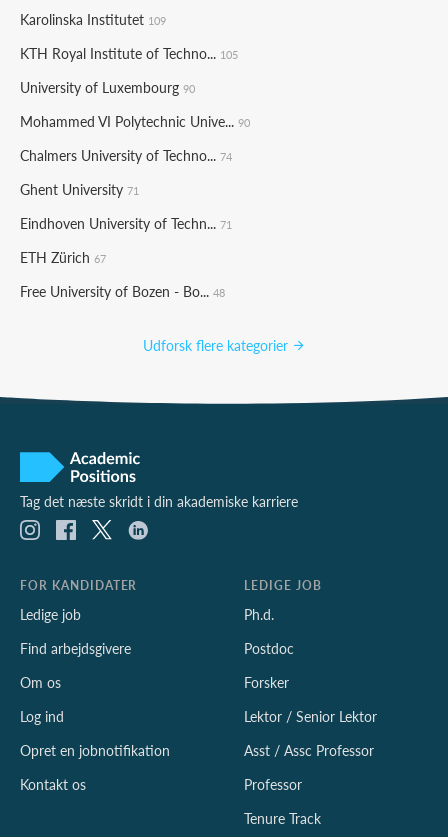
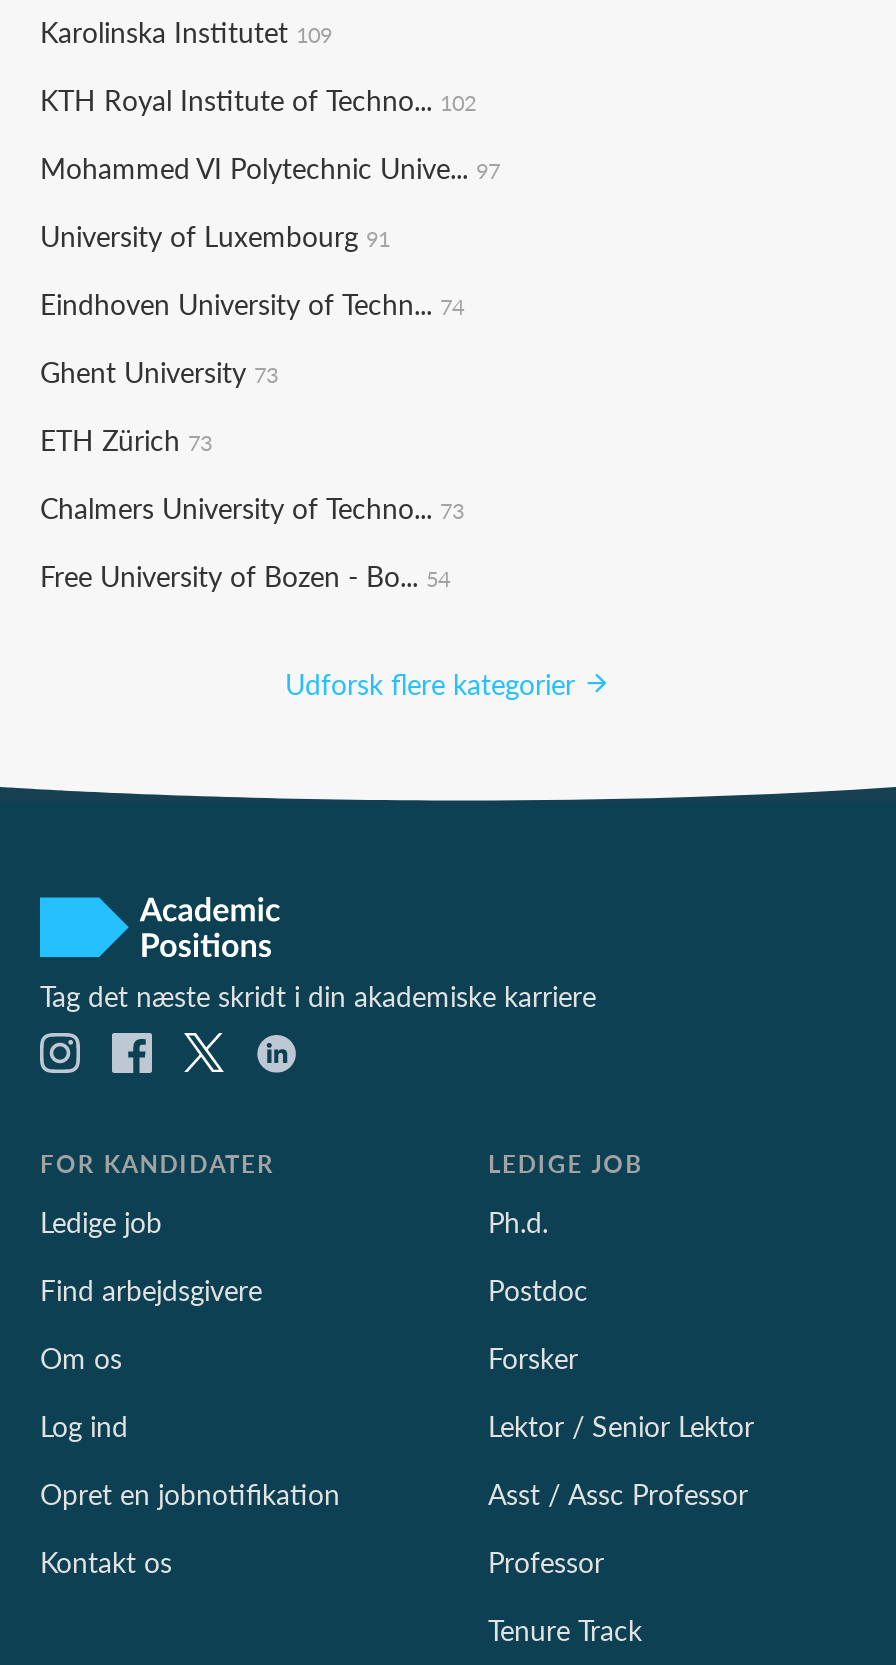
[20,43,238,63] KTH Royal Institute of Techno... 105 -> [40,79,476,119] KTH Royal Institute of Techno... 102
[20,77,195,97] University of Luxembourg 90 -> [40,147,500,187] Mohammed VI Polytechnic Unive... 97
[20,111,250,131] Mohammed VI Polytechnic Unive... 90 -> [40,215,390,255] University of Luxembourg 91
[20,145,232,165] Chalmers University of Techno... 74 -> [40,283,464,323] Eindhoven University of Techn... 74
[20,179,139,199] Ghent University 71 -> [40,351,278,391] Ghent University 73
[20,213,232,233] Eindhoven University of Techn... 71 -> [40,419,212,459] ETH Zürich 73
[20,247,106,267] ETH Zürich 67 -> [40,487,464,527] Chalmers University of Techno... 73
[20,281,225,301] Free University of Bozen - Bo... 48 -> [40,555,450,595] Free University of Bozen - Bo... 54

